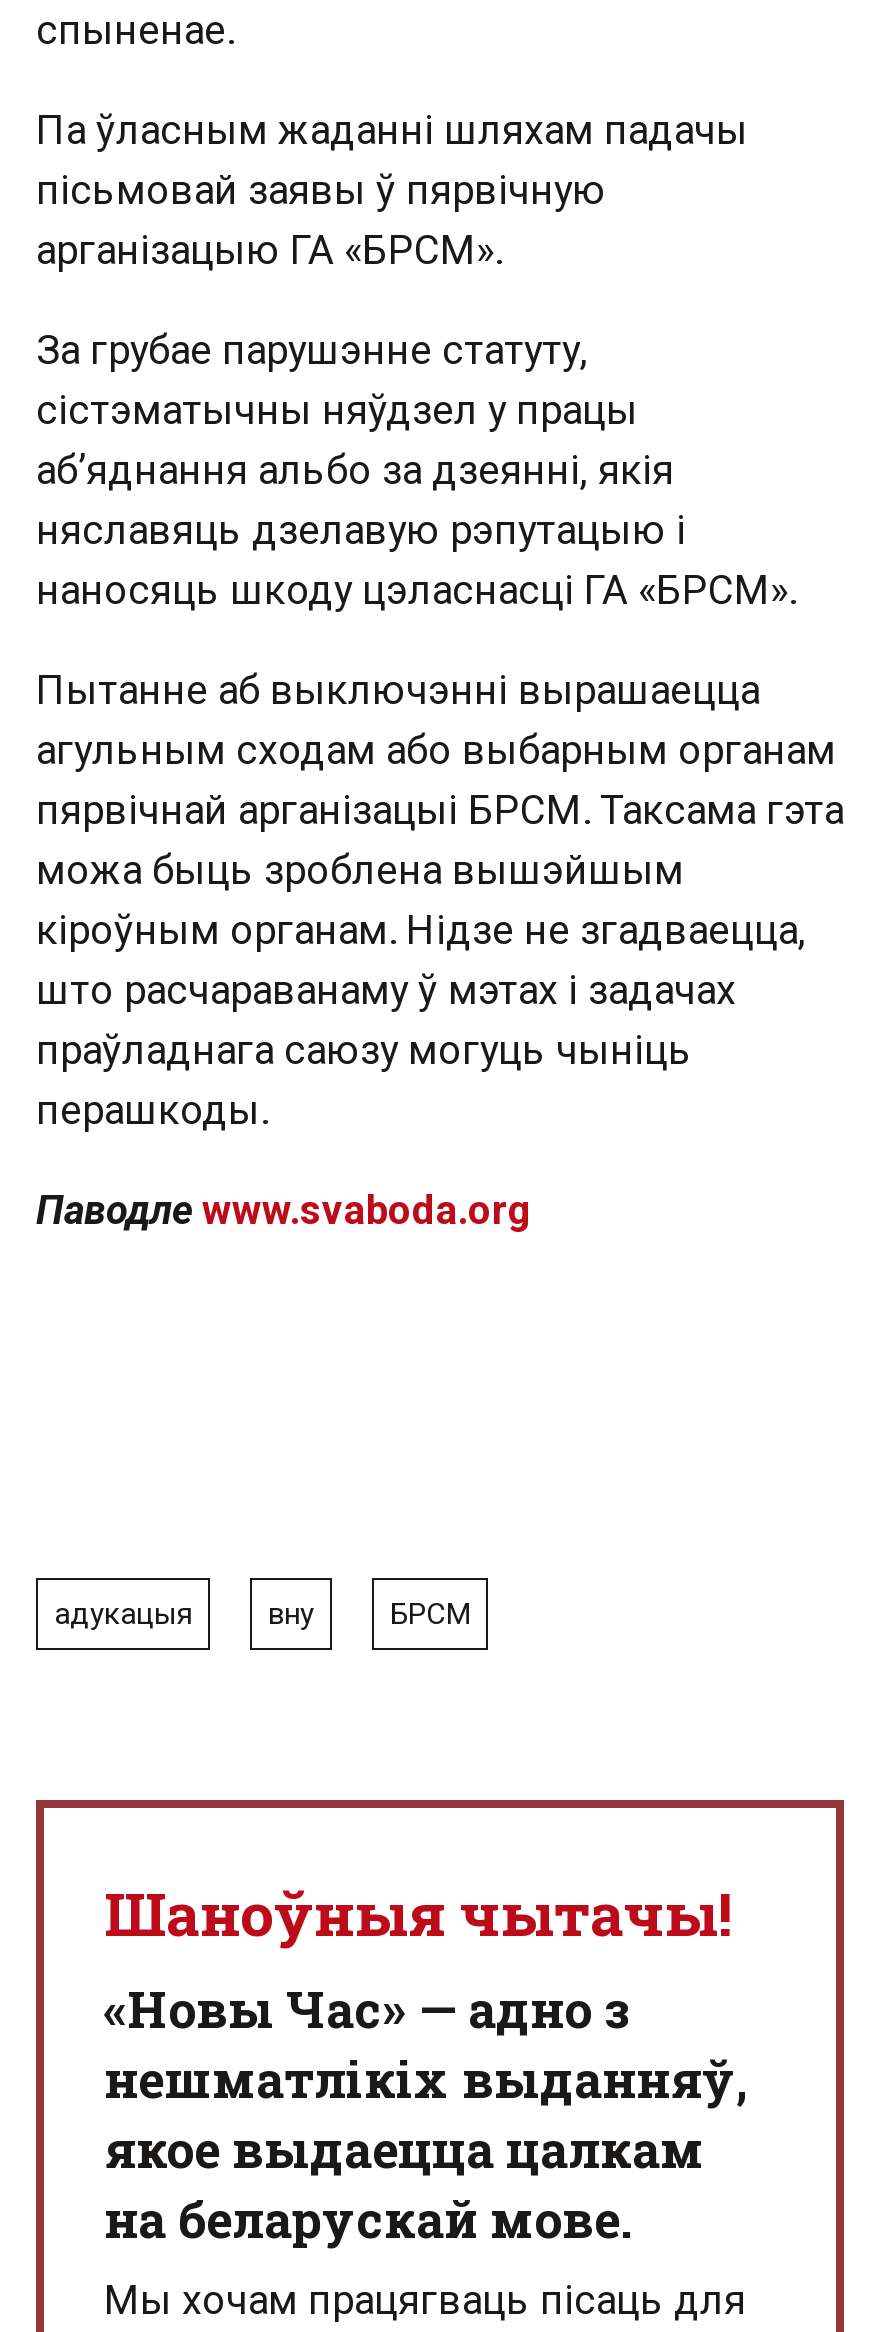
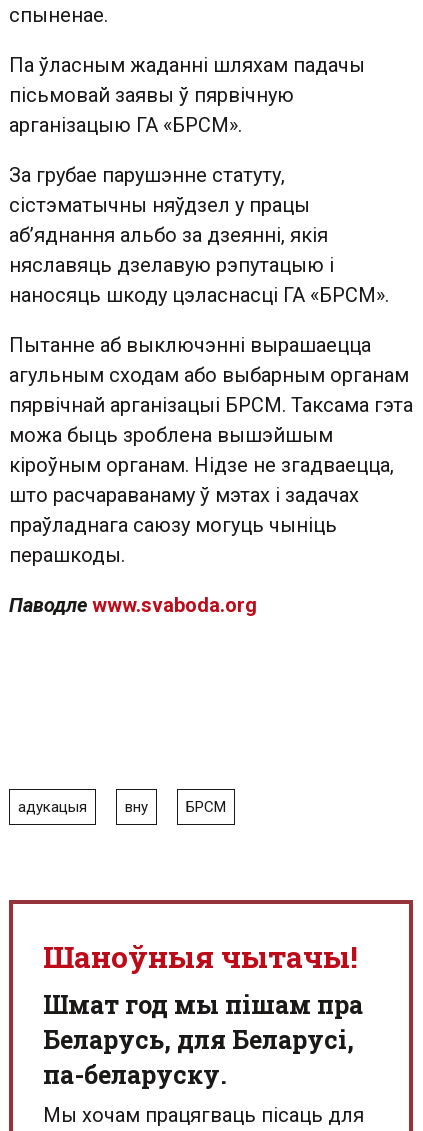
[104,1976,750,2252] «Новы Час» — адно з | нешматлікіх выданняў, | якое выдаецца цалкам | на беларускай мове. -> [43,988,363,1091] Шмат год мы пішам пра | Беларусь, для Беларусі, | па-беларуску.

